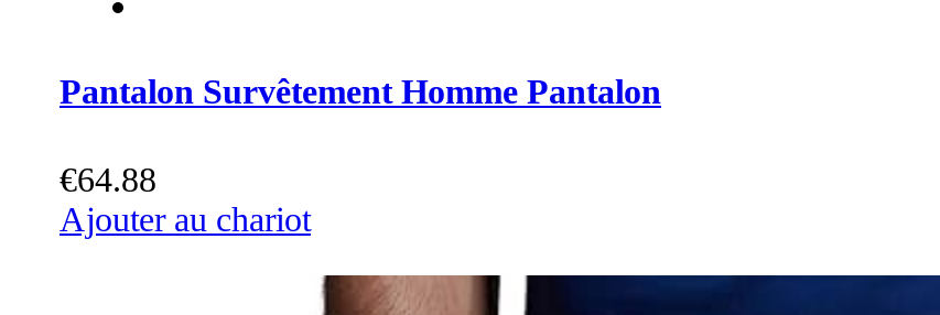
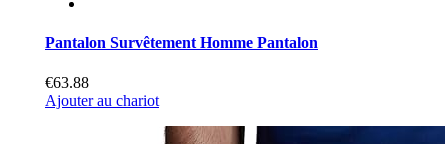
[60,160,156,197] €64.88 -> [45,73,89,90] €63.88

